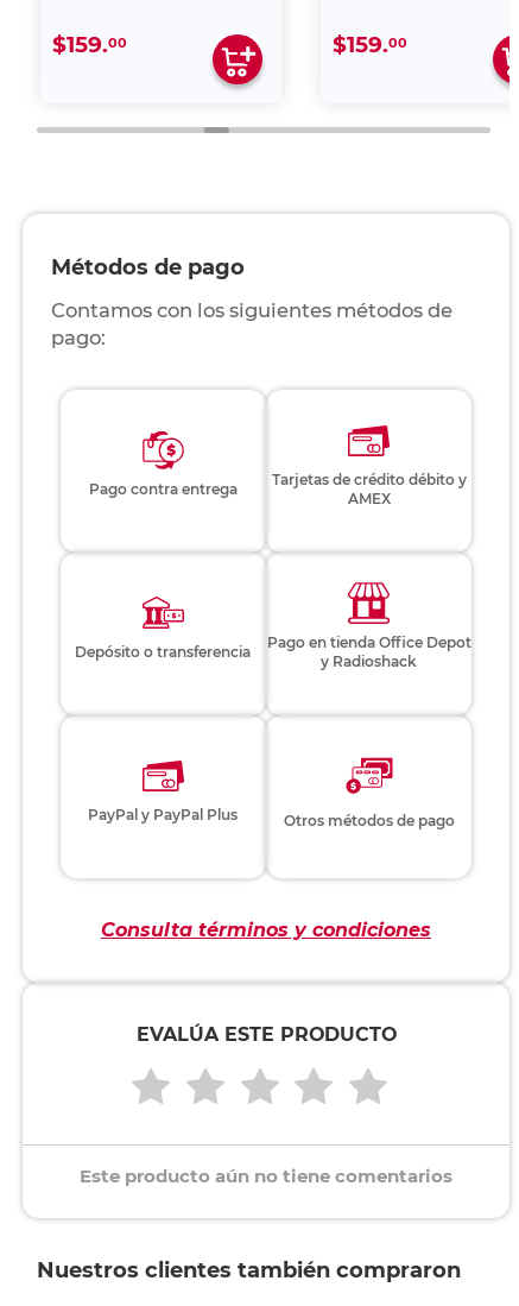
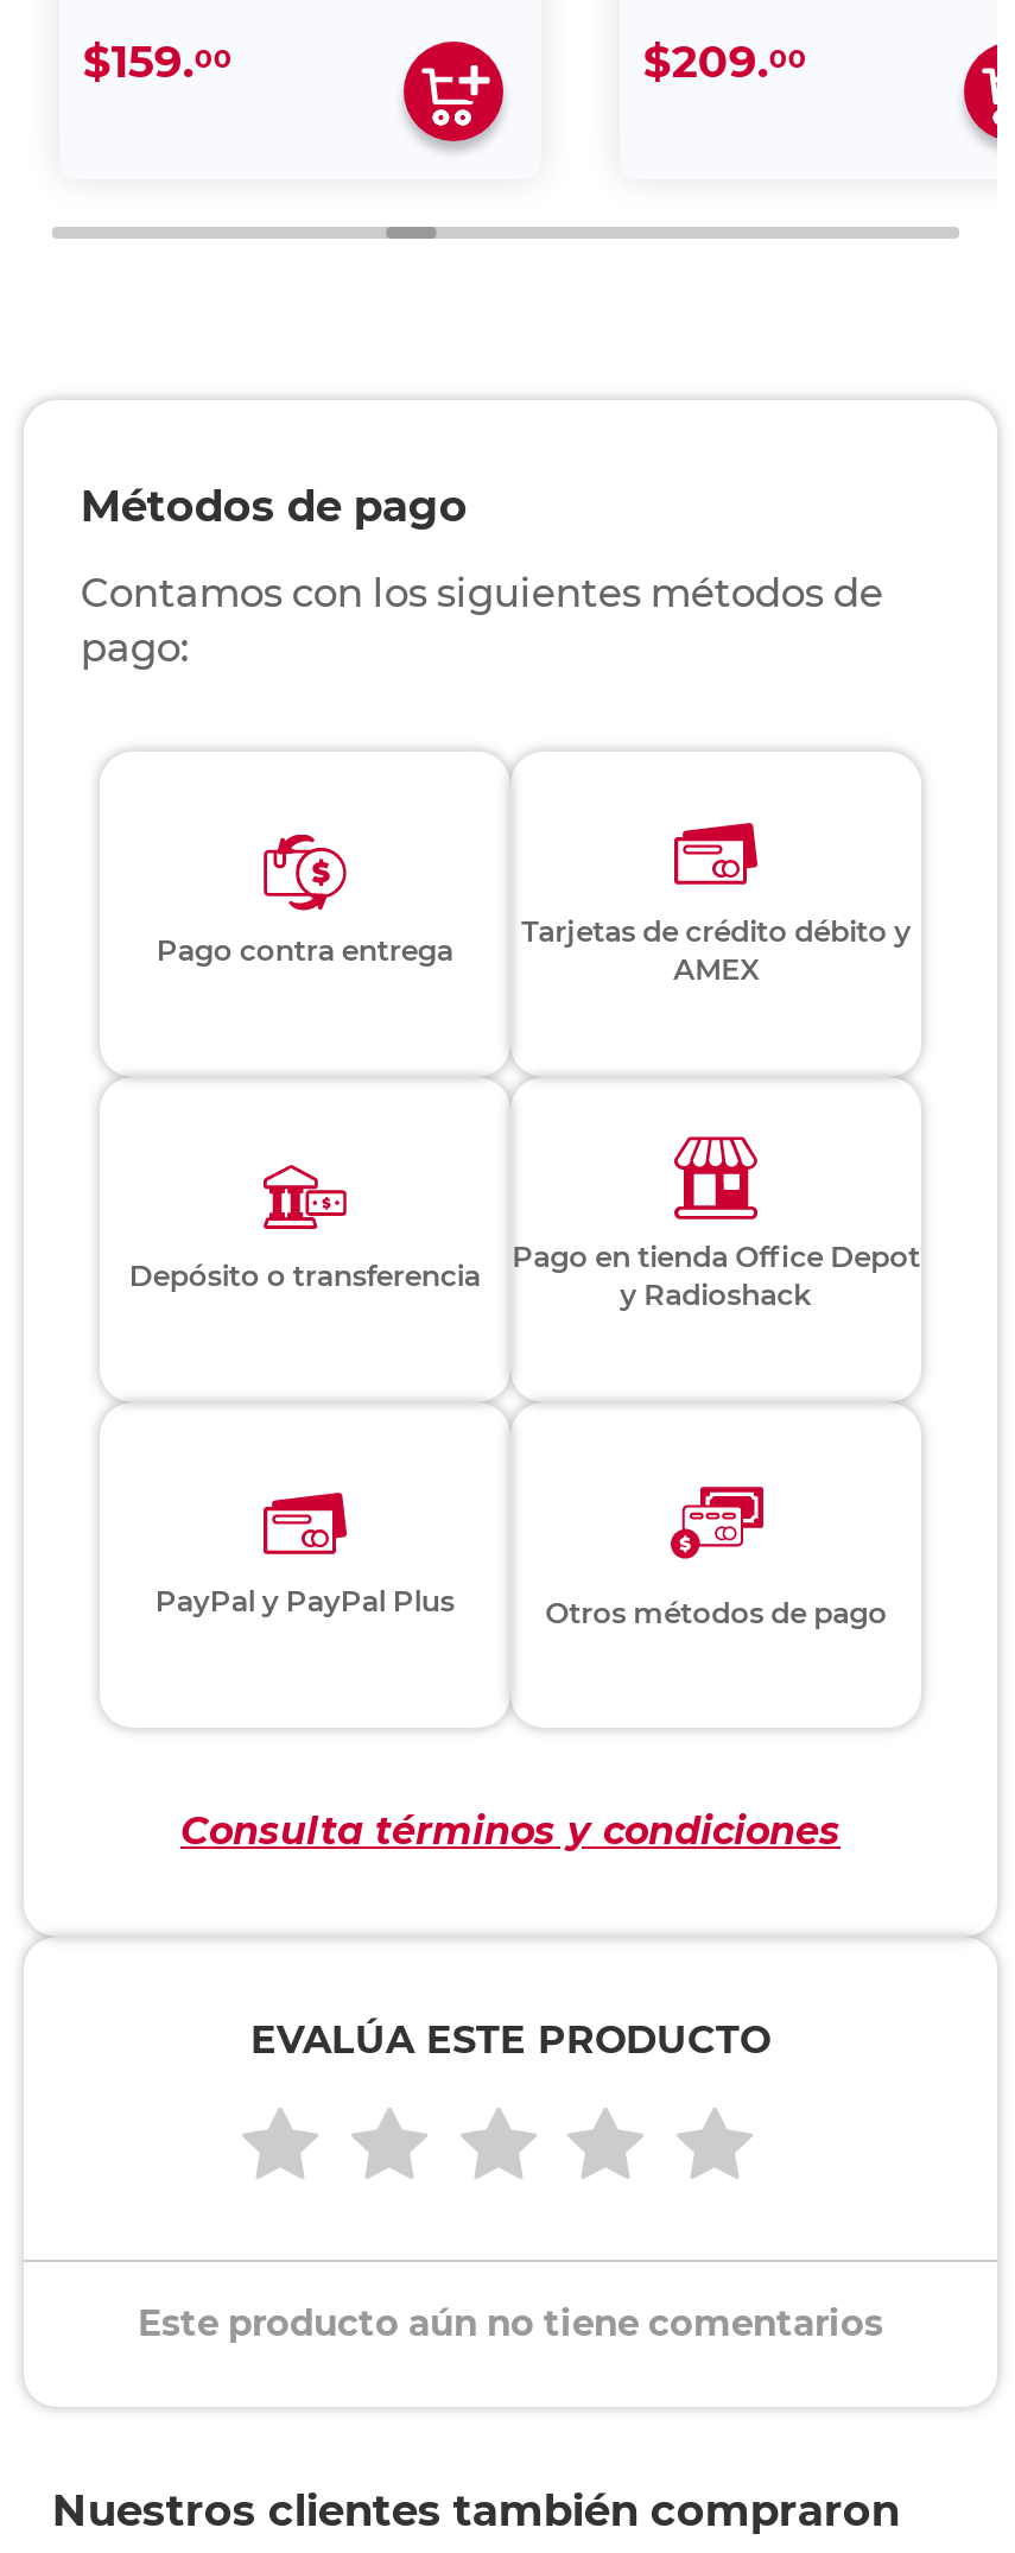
[332,31,407,58] $159.00 -> [643,34,807,89] $209.00

